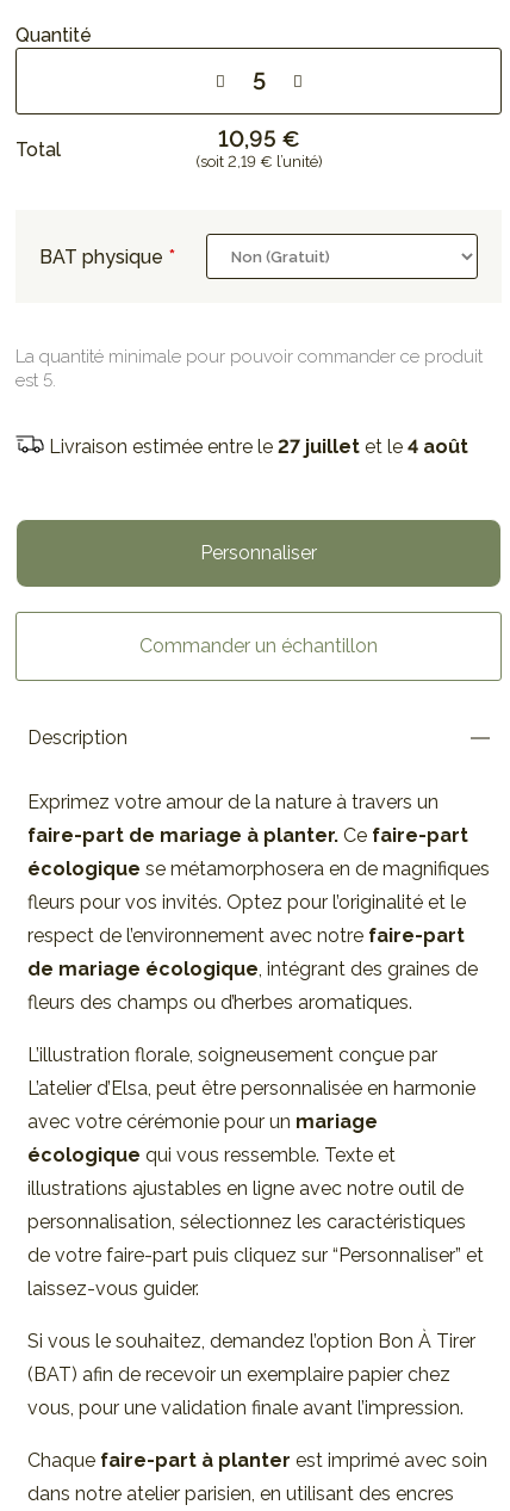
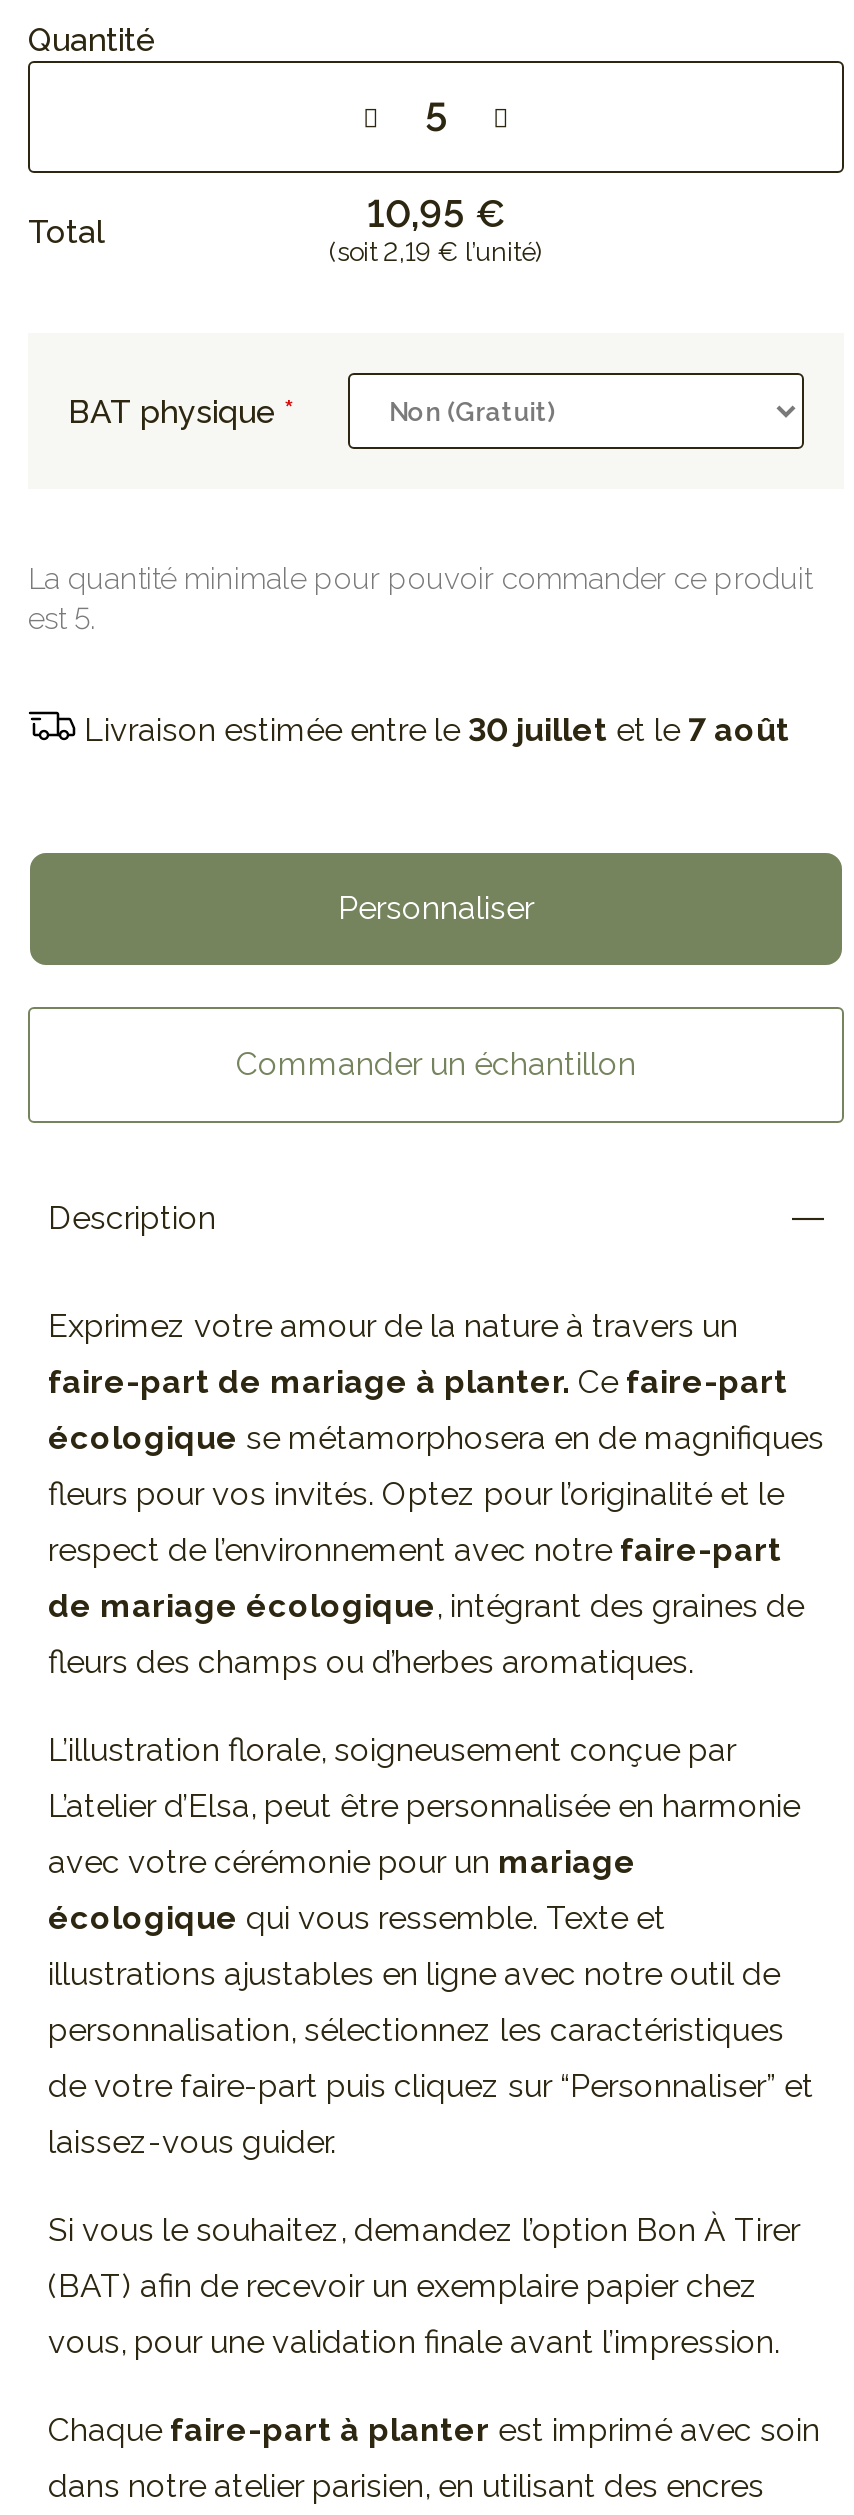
[49,435,468,458] Livraison estimée entre le 27 juillet et le 4 août -> [84,711,790,749] Livraison estimée entre le 30 juillet et le 7 août

